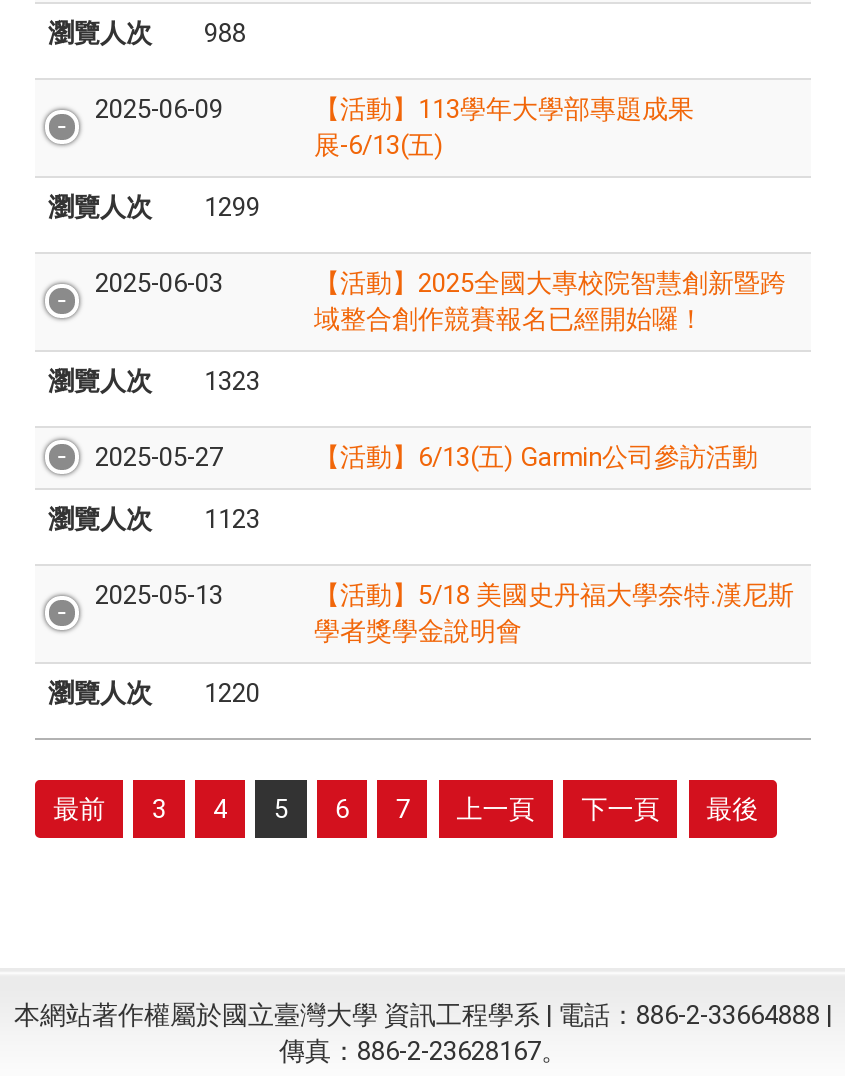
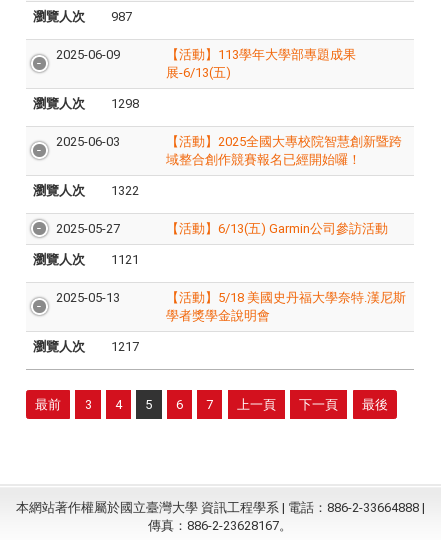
[48,18,246,48] 瀏覽人次 988 -> [32,9,131,24] 瀏覽人次 987
[48,192,260,222] 瀏覽人次 1299 -> [32,96,138,111] 瀏覽人次 1298
[48,366,260,396] 瀏覽人次 1323 -> [32,183,138,198] 瀏覽人次 1322
[48,504,260,534] 瀏覽人次 1123 -> [32,252,138,267] 瀏覽人次 1121
[48,678,260,708] 瀏覽人次 1220 -> [32,339,138,354] 瀏覽人次 1217

